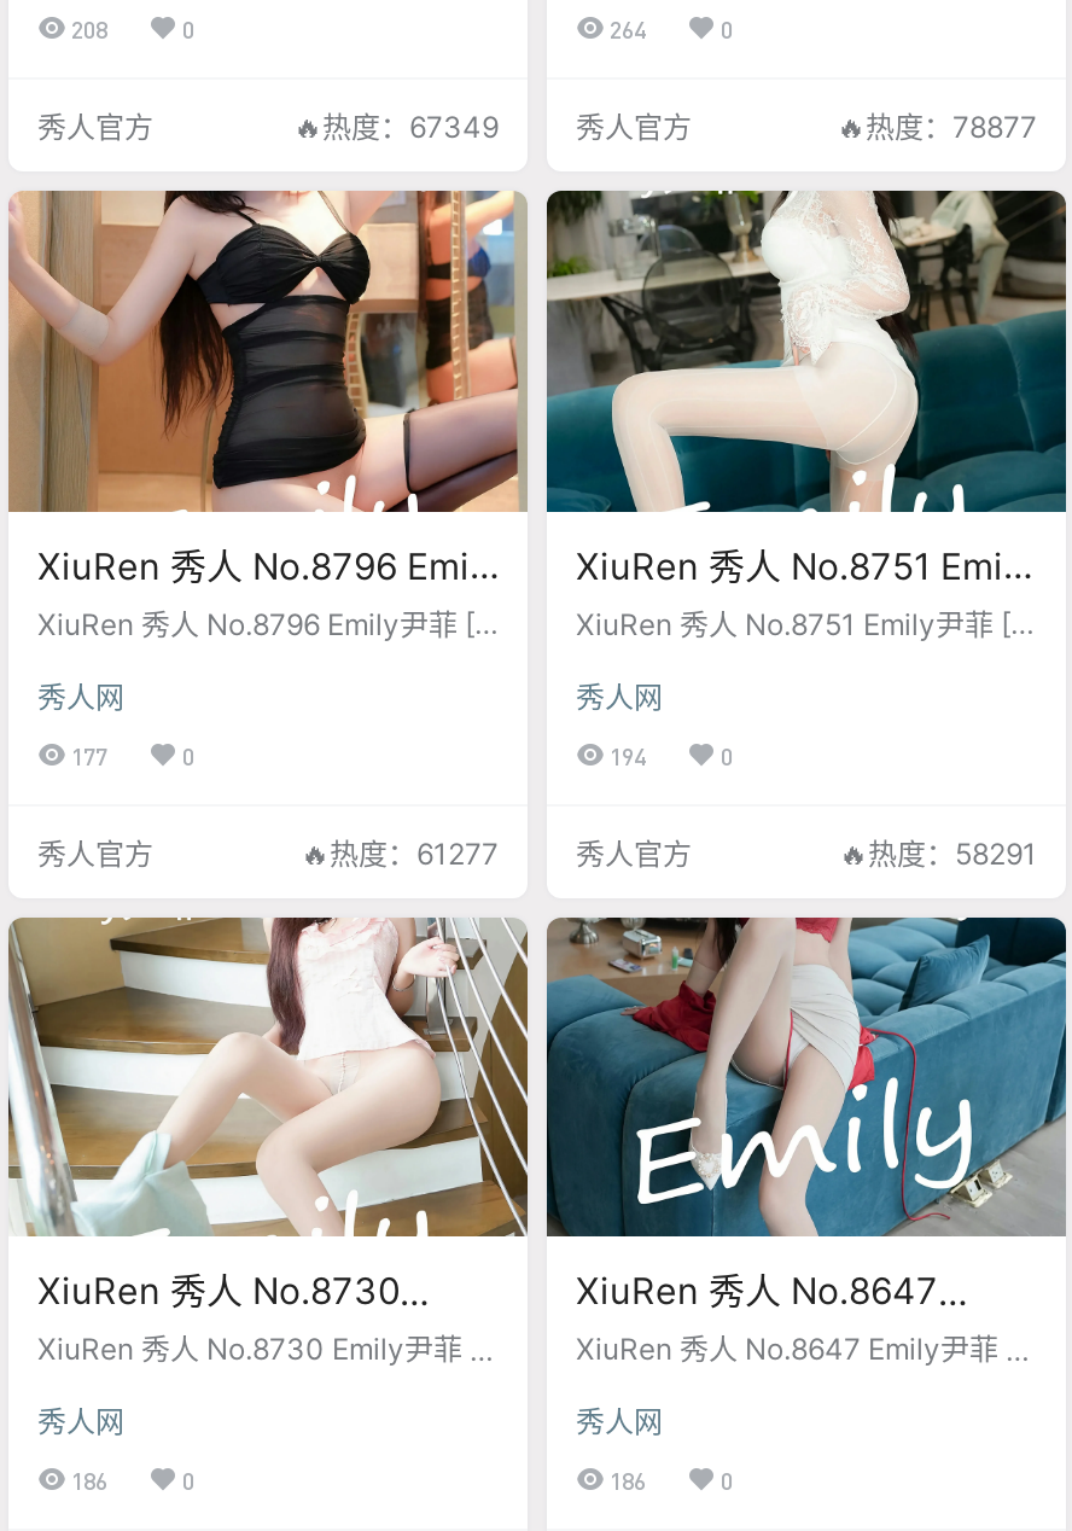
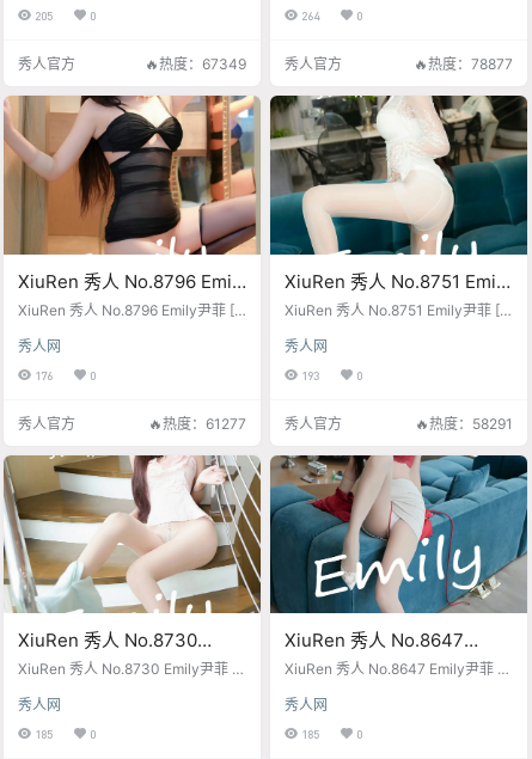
[71,14,107,43] 208 -> [35,8,53,22] 205
[71,740,107,769] 177 -> [35,368,53,382] 176
[610,740,646,769] 194 -> [301,368,319,382] 193
[71,1467,107,1496] 186 -> [35,727,53,742] 185
[610,1467,646,1496] 186 -> [301,727,319,742] 185

